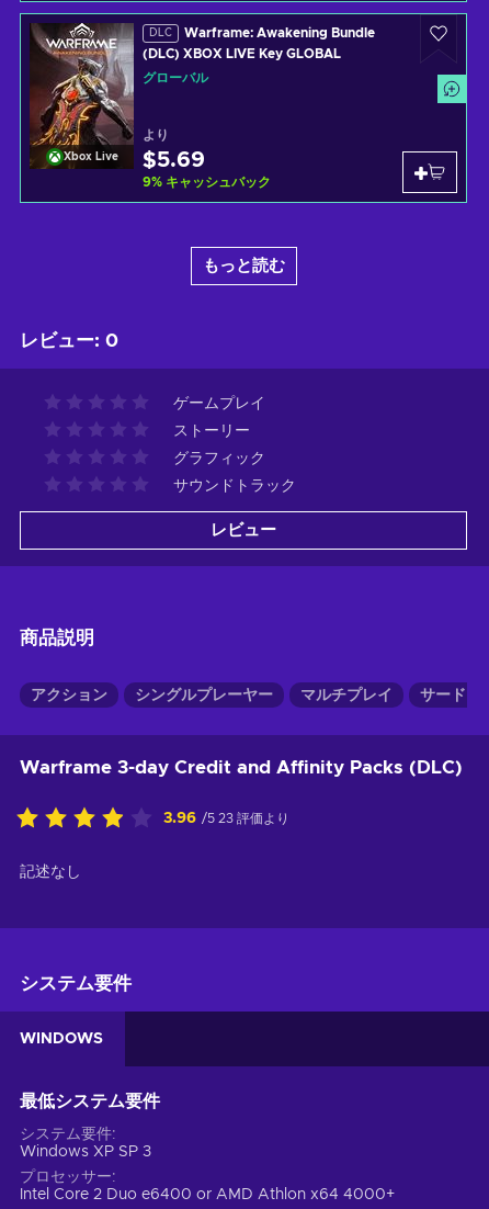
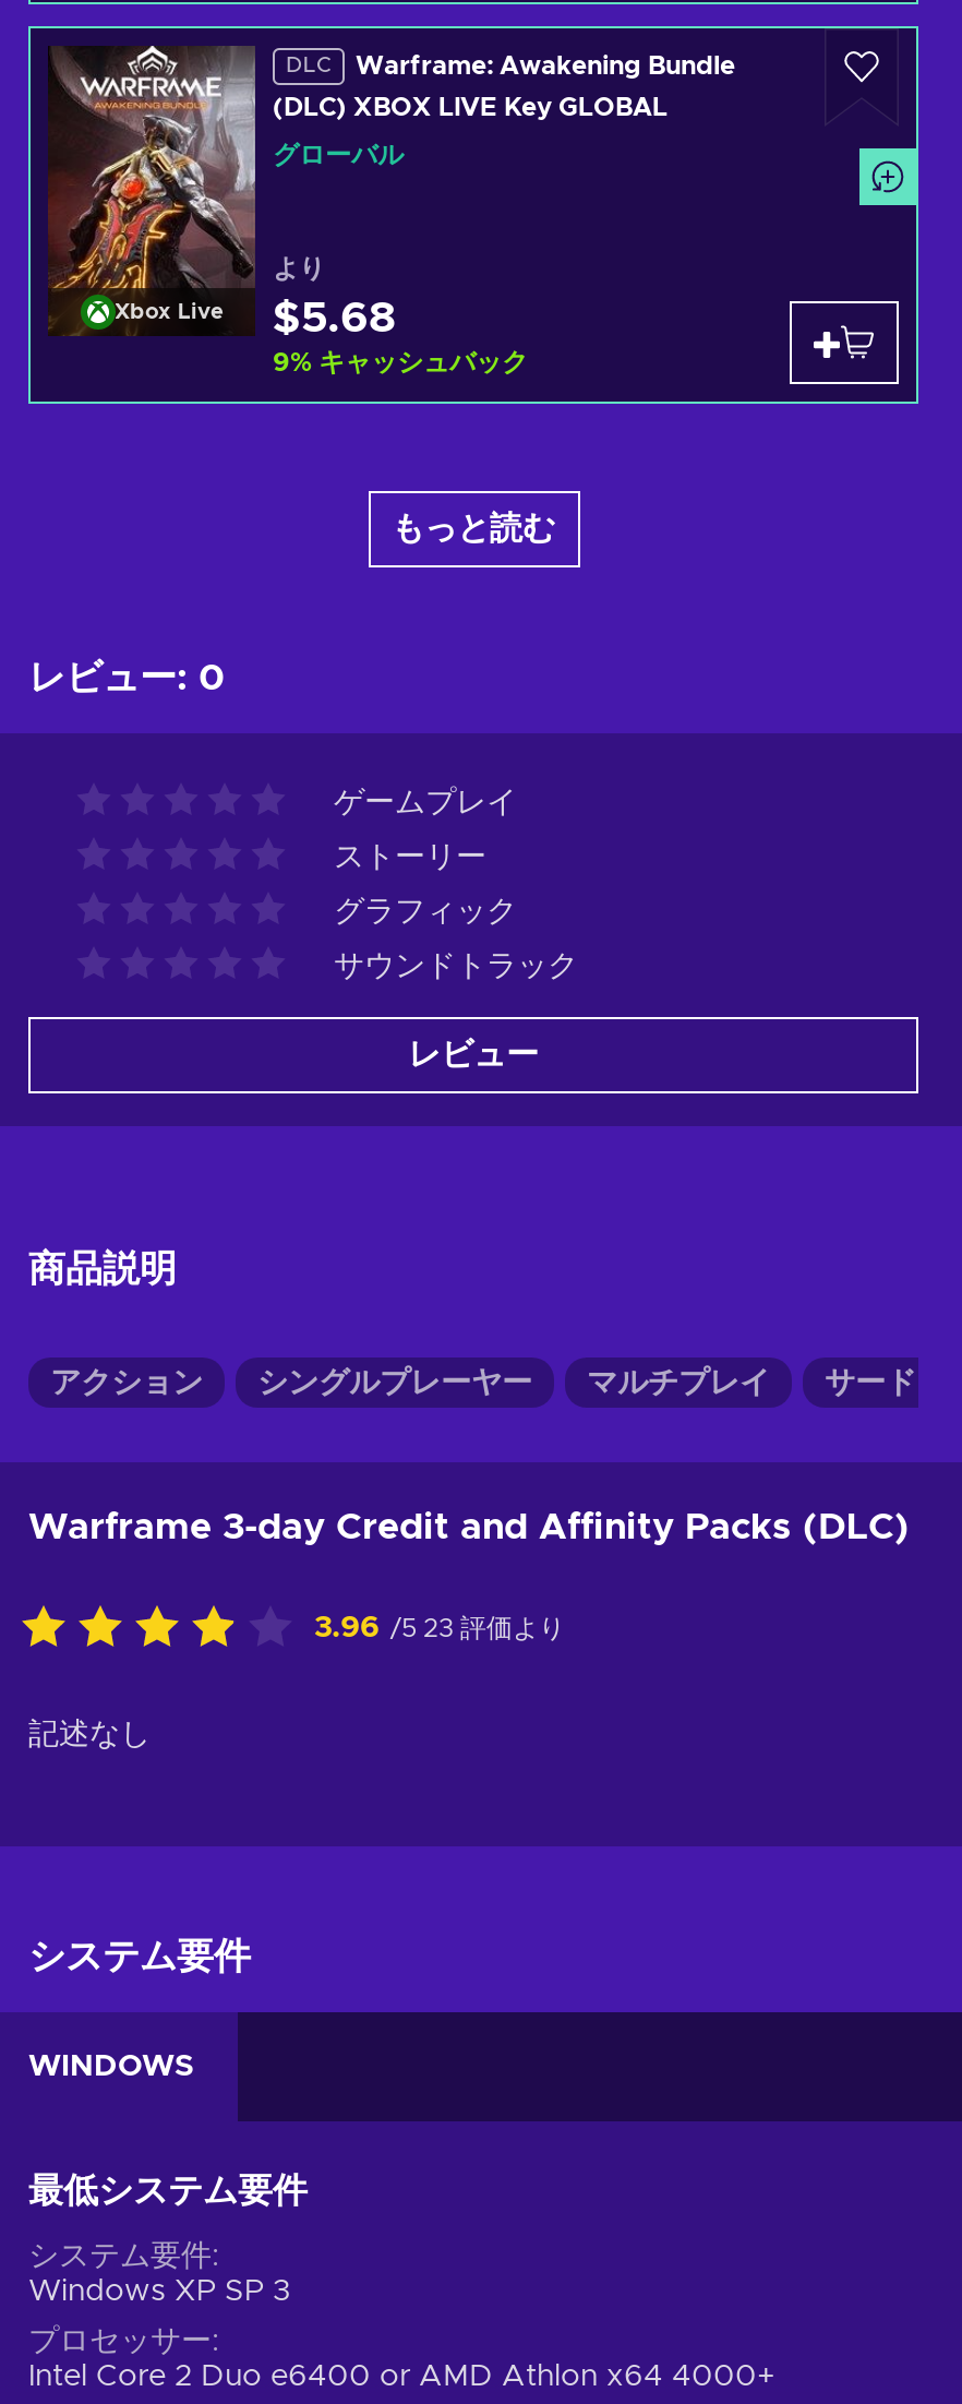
[143,149,205,171] $5.69 -> [273,297,395,341] $5.68

